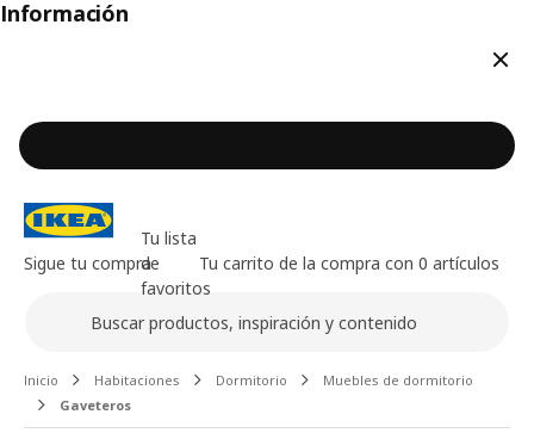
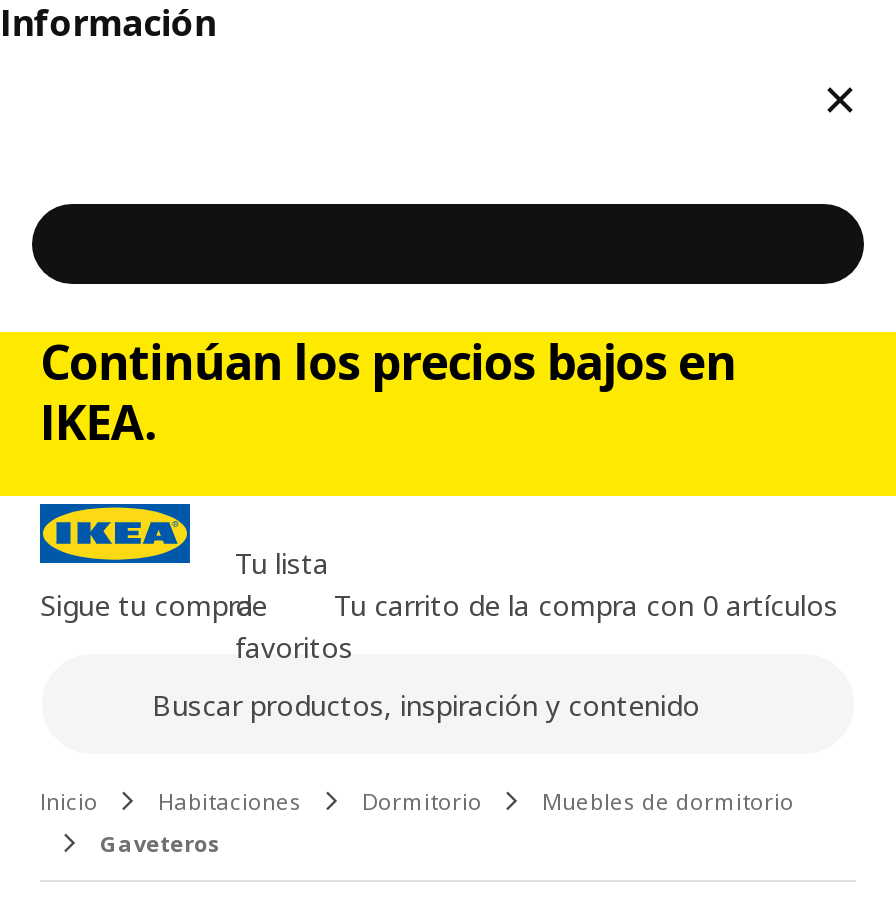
none -> [40,328,736,454] Continúan los precios bajos en | IKEA.

